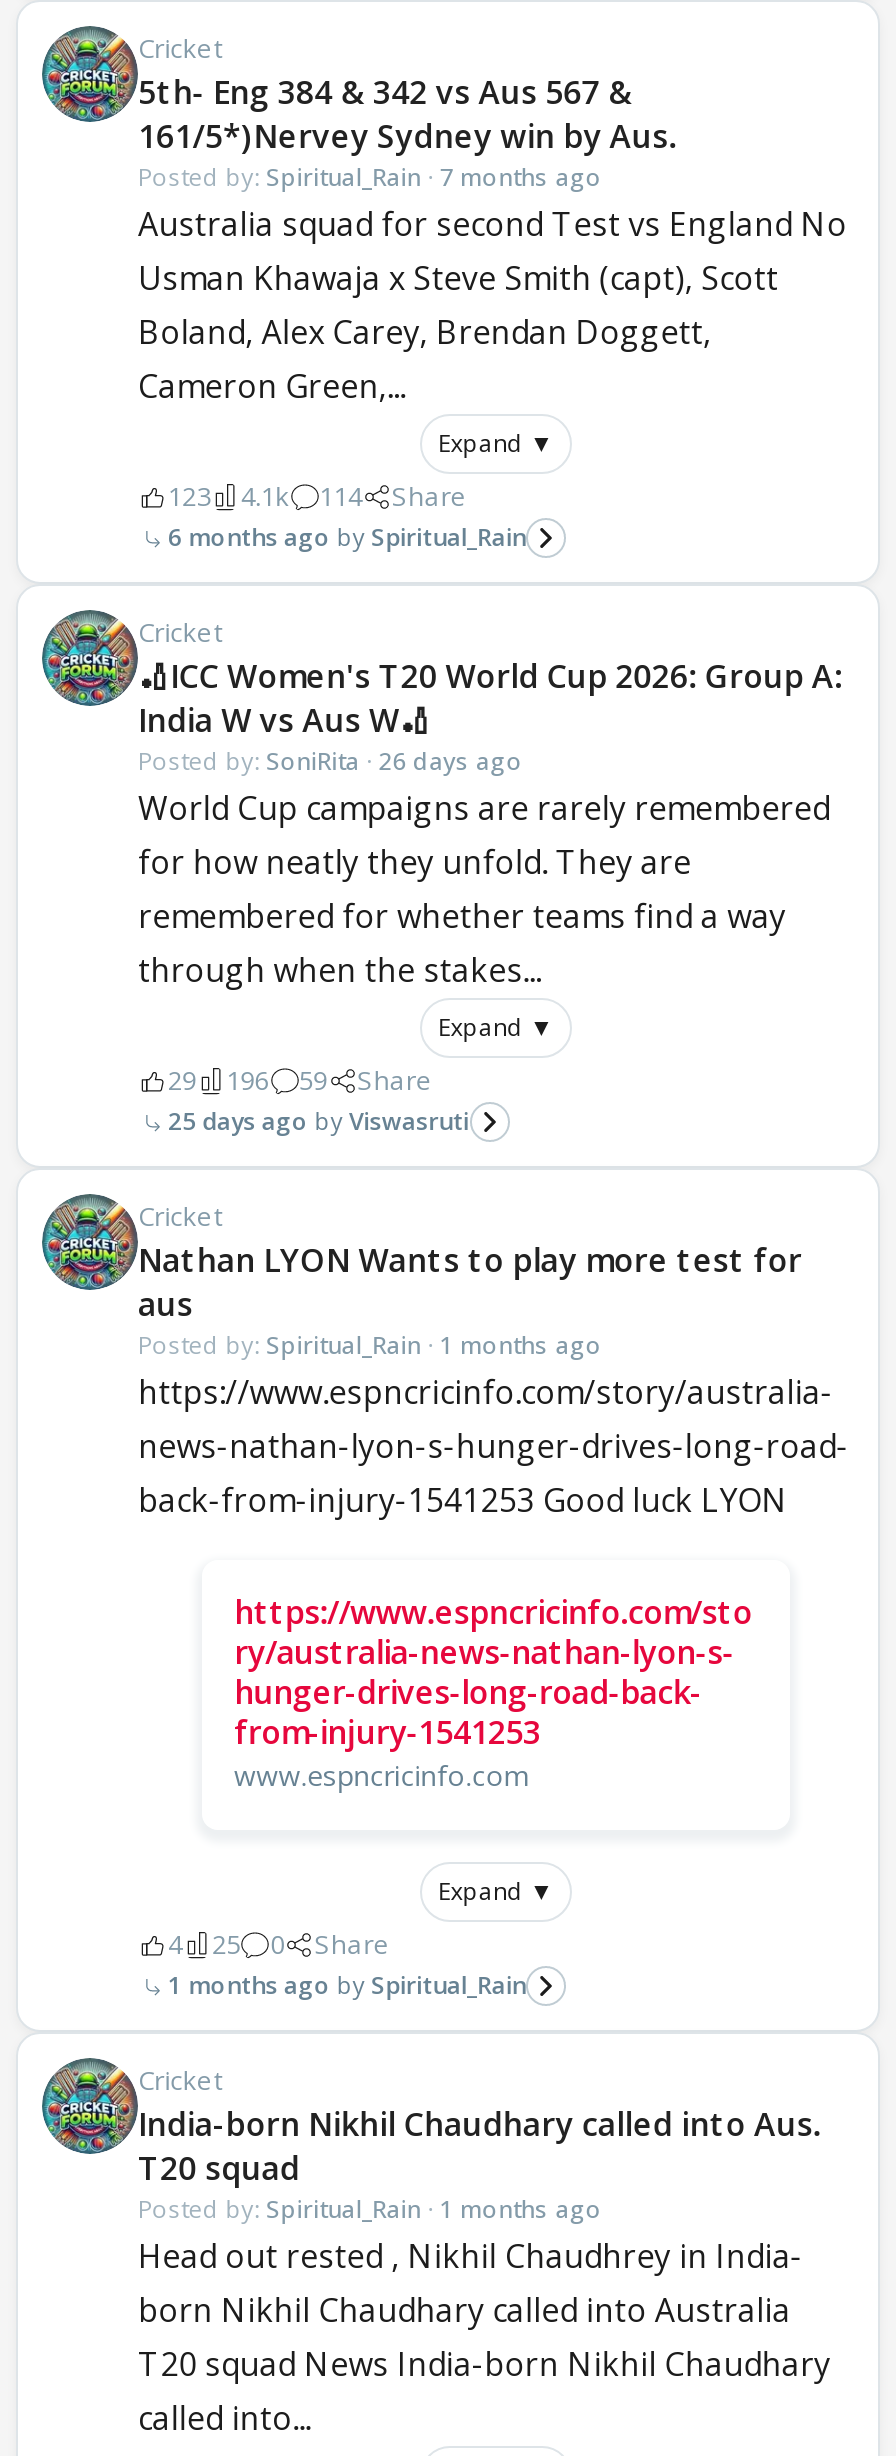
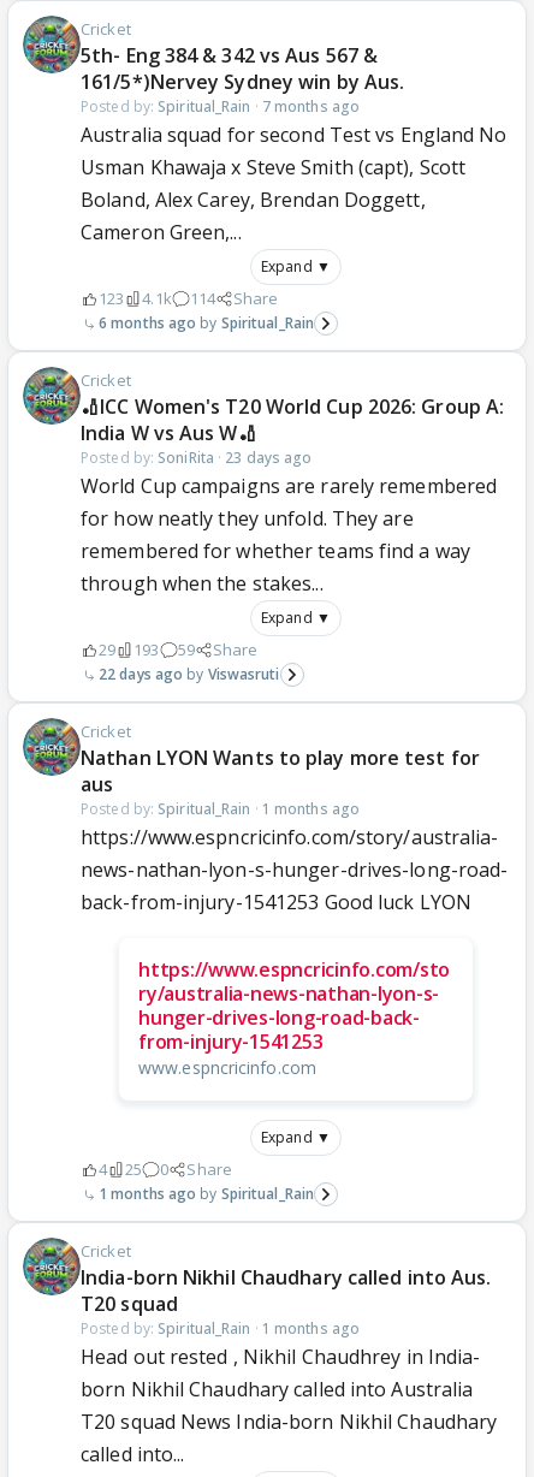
[138,745,523,779] Posted by: SoniRita · 26 days ago -> [81,448,312,468] Posted by: SoniRita · 23 days ago
[168,1063,432,1099] 29 196 59 Share -> [99,639,258,661] 29 193 59 Share
[168,1105,469,1139] 25 days ago Viswasruti -> [99,664,280,685] 22 days ago Viswasruti

